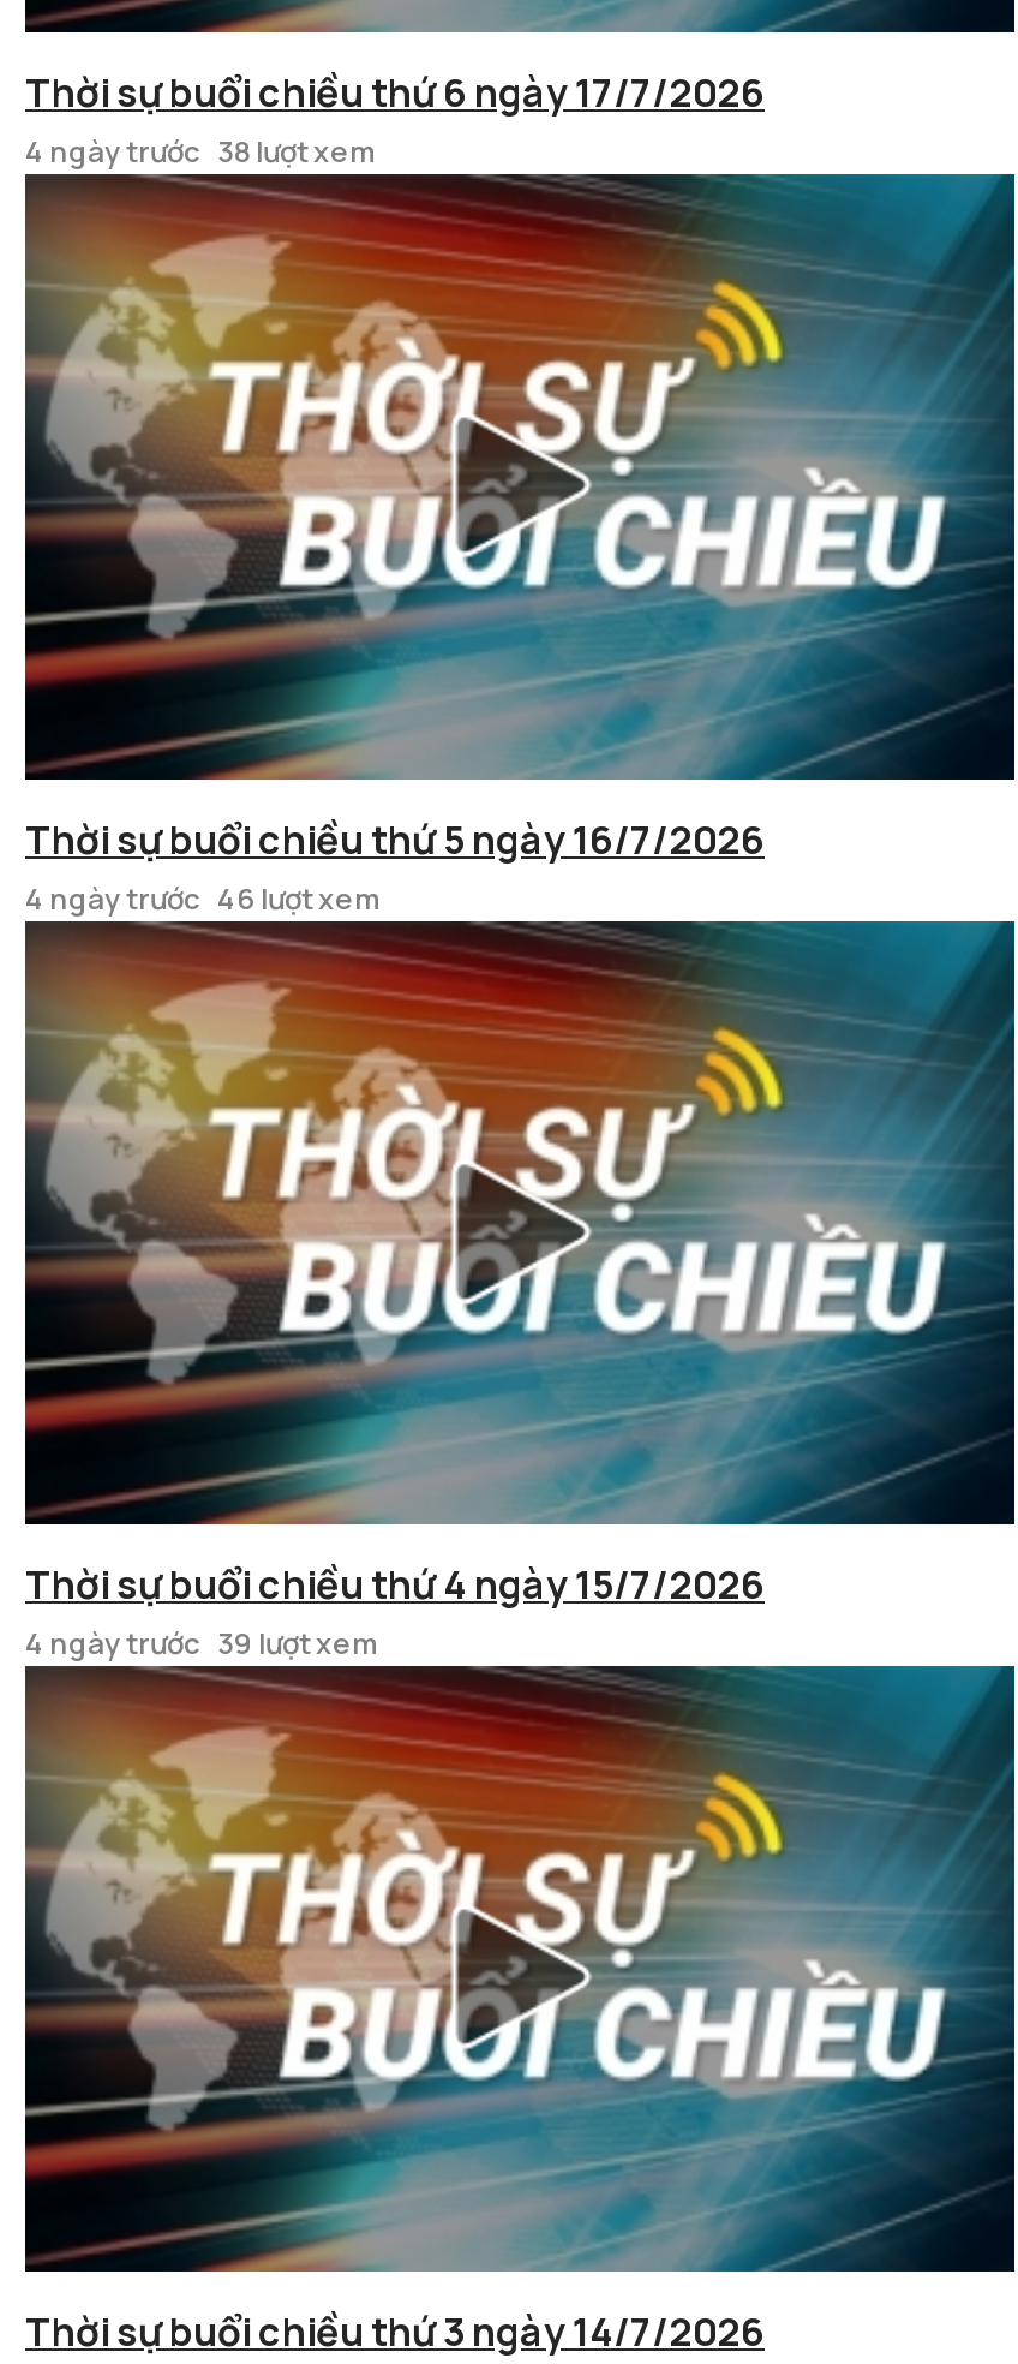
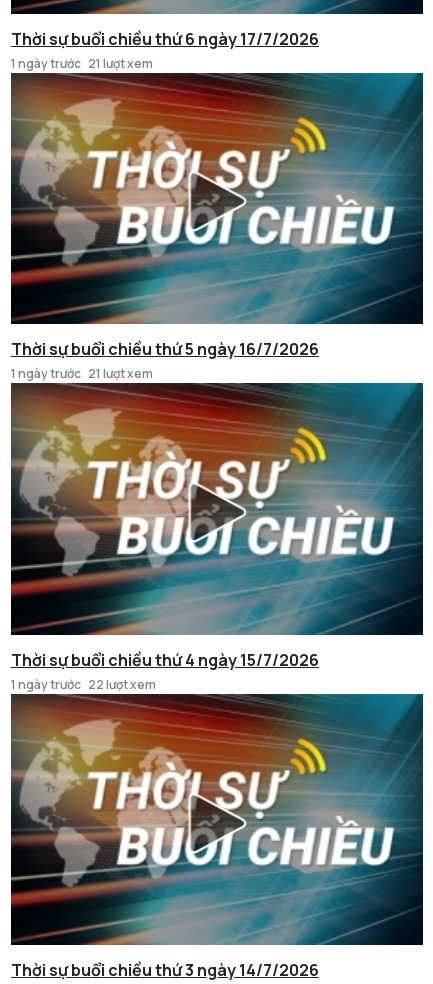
[25,131,376,172] 4 ngày trước 38 lượt xem -> [11,54,153,71] 1 ngày trước 21 lượt xem
[25,877,381,918] 4 ngày trước 46 lượt xem -> [11,365,153,382] 1 ngày trước 21 lượt xem
[25,1623,378,1664] 4 ngày trước 39 lượt xem -> [11,676,156,693] 1 ngày trước 22 lượt xem

